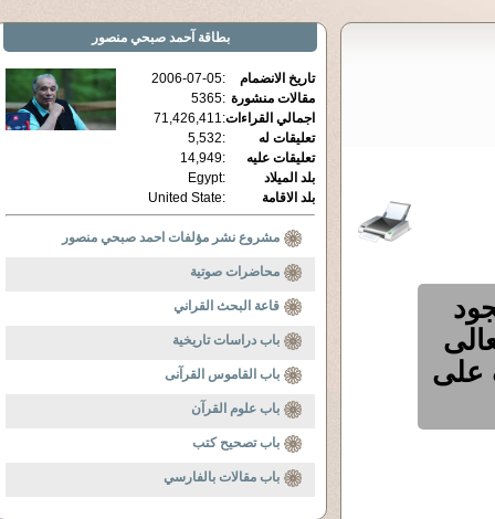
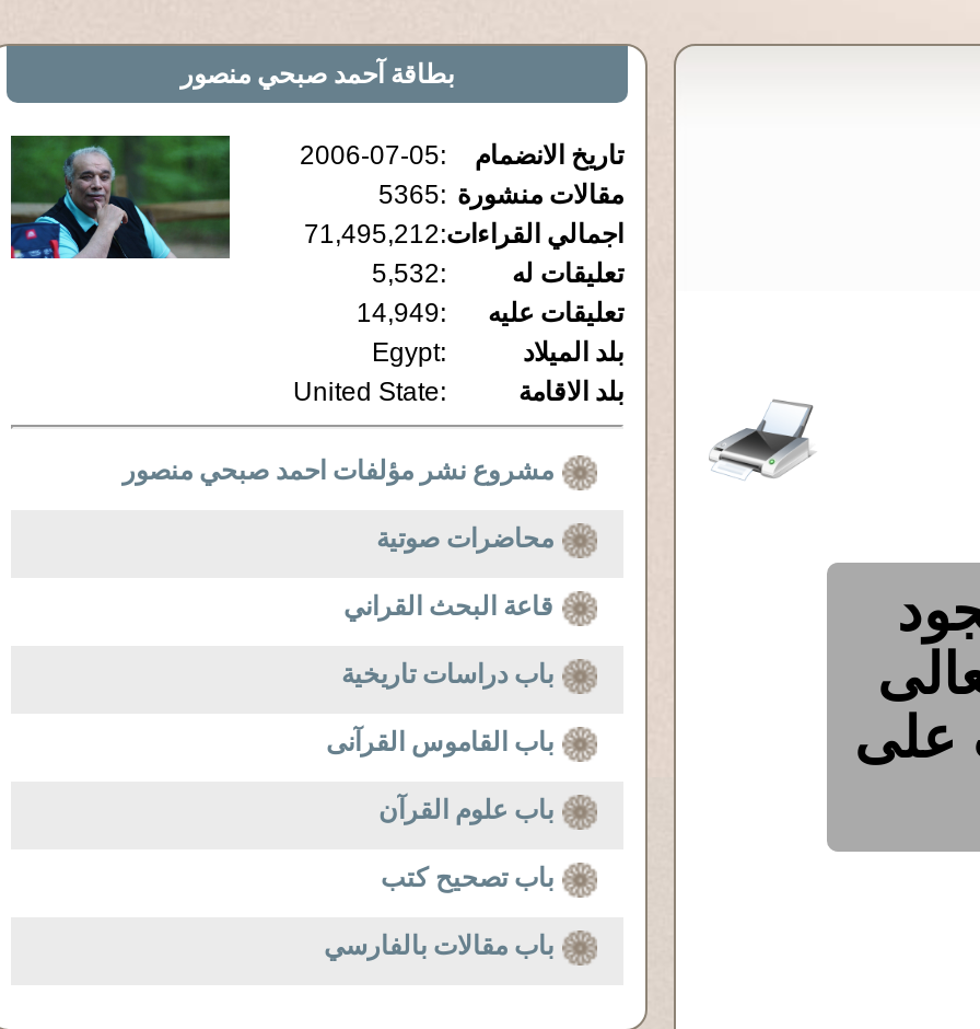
[154,110,315,126] اجمالي القراءات:71,426,411 -> [304,219,623,250] اجمالي القراءات:71,495,212

